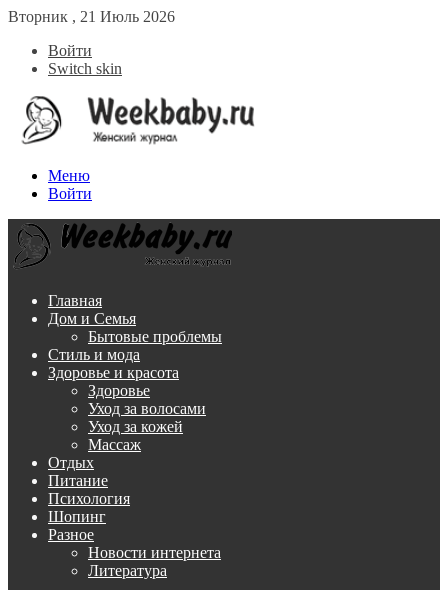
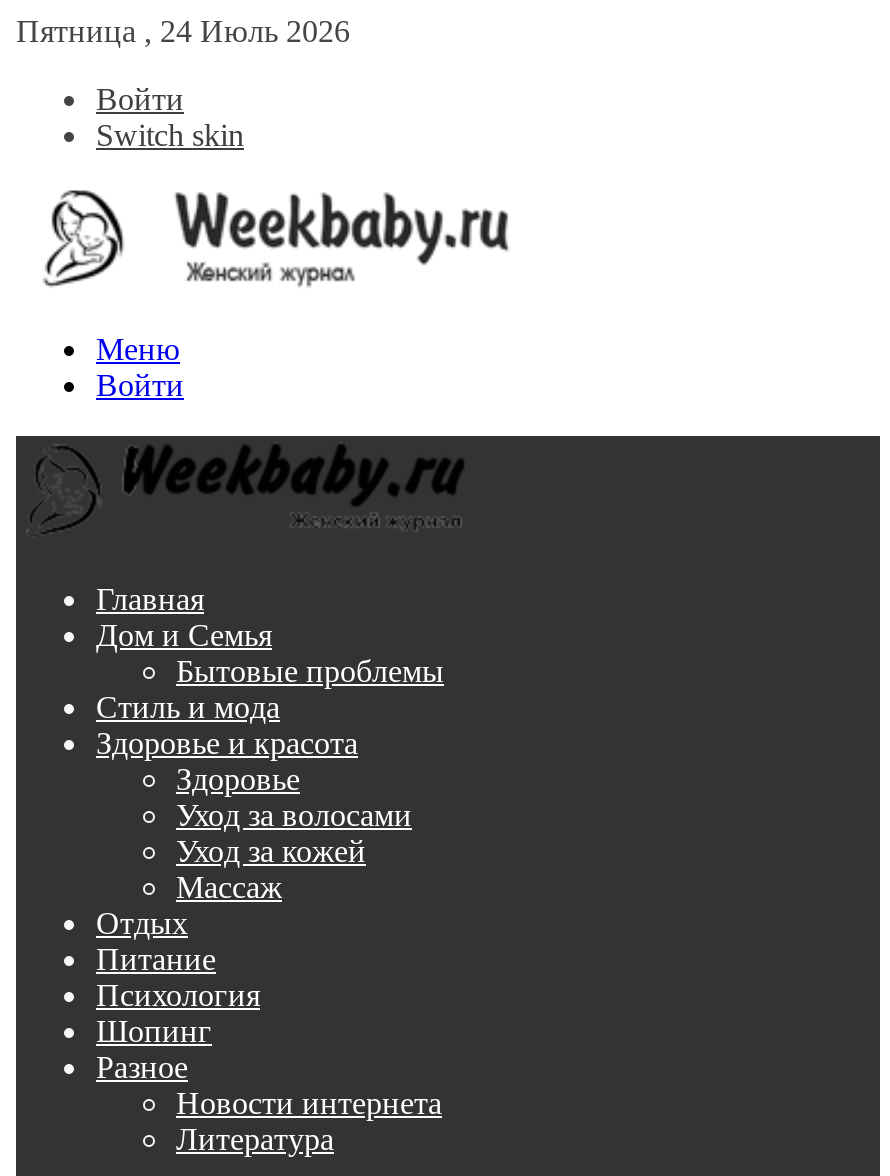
[8,8,175,25] Вторник , 21 Июль 2026 -> [16,14,350,48] Пятница , 24 Июль 2026

